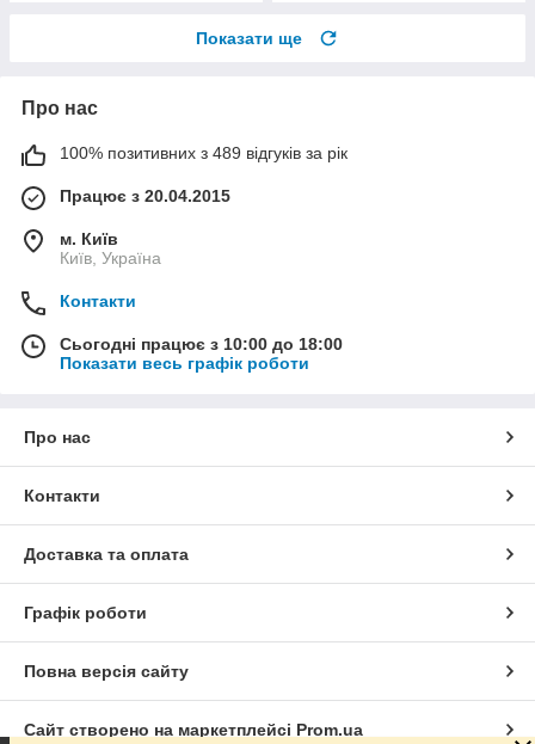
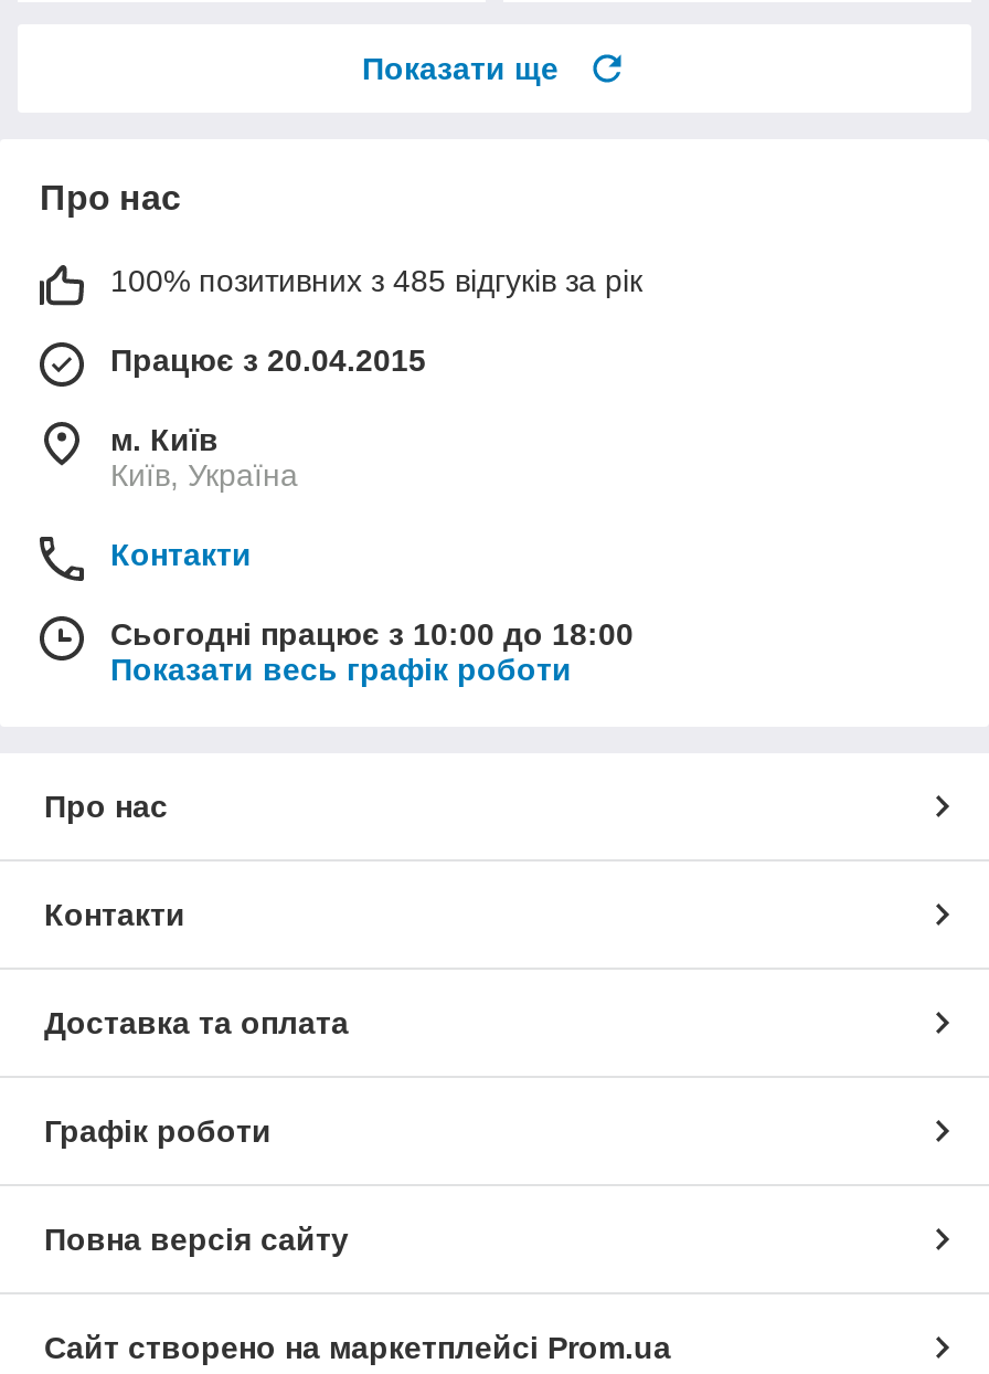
[60,144,348,163] 100% позитивних з 489 відгуків за рік -> [110,264,642,299] 100% позитивних з 485 відгуків за рік

